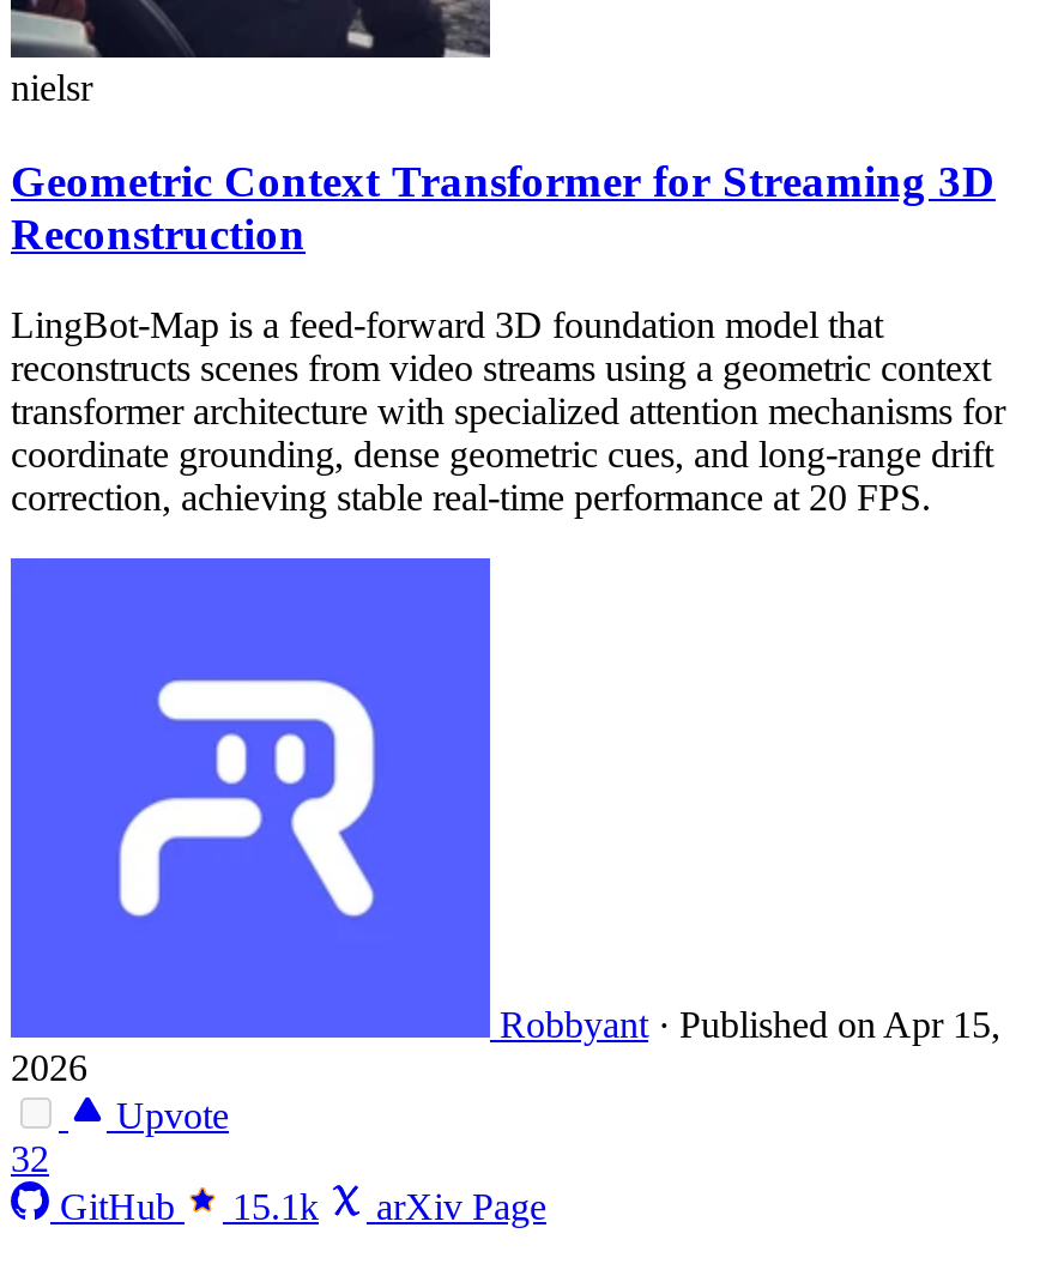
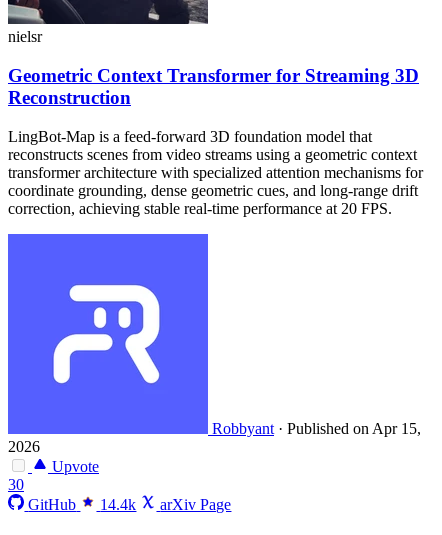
[11,1139,49,1180] 32 -> [8,475,24,492] 30
[60,1187,546,1228] GitHub 15.1k arXiv Page -> [28,495,231,512] GitHub 14.4k arXiv Page

